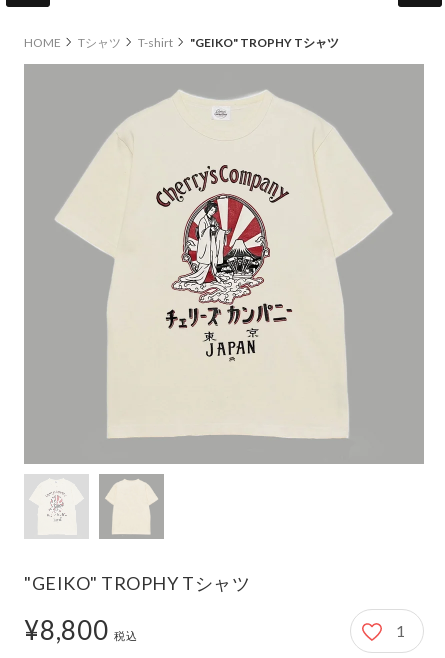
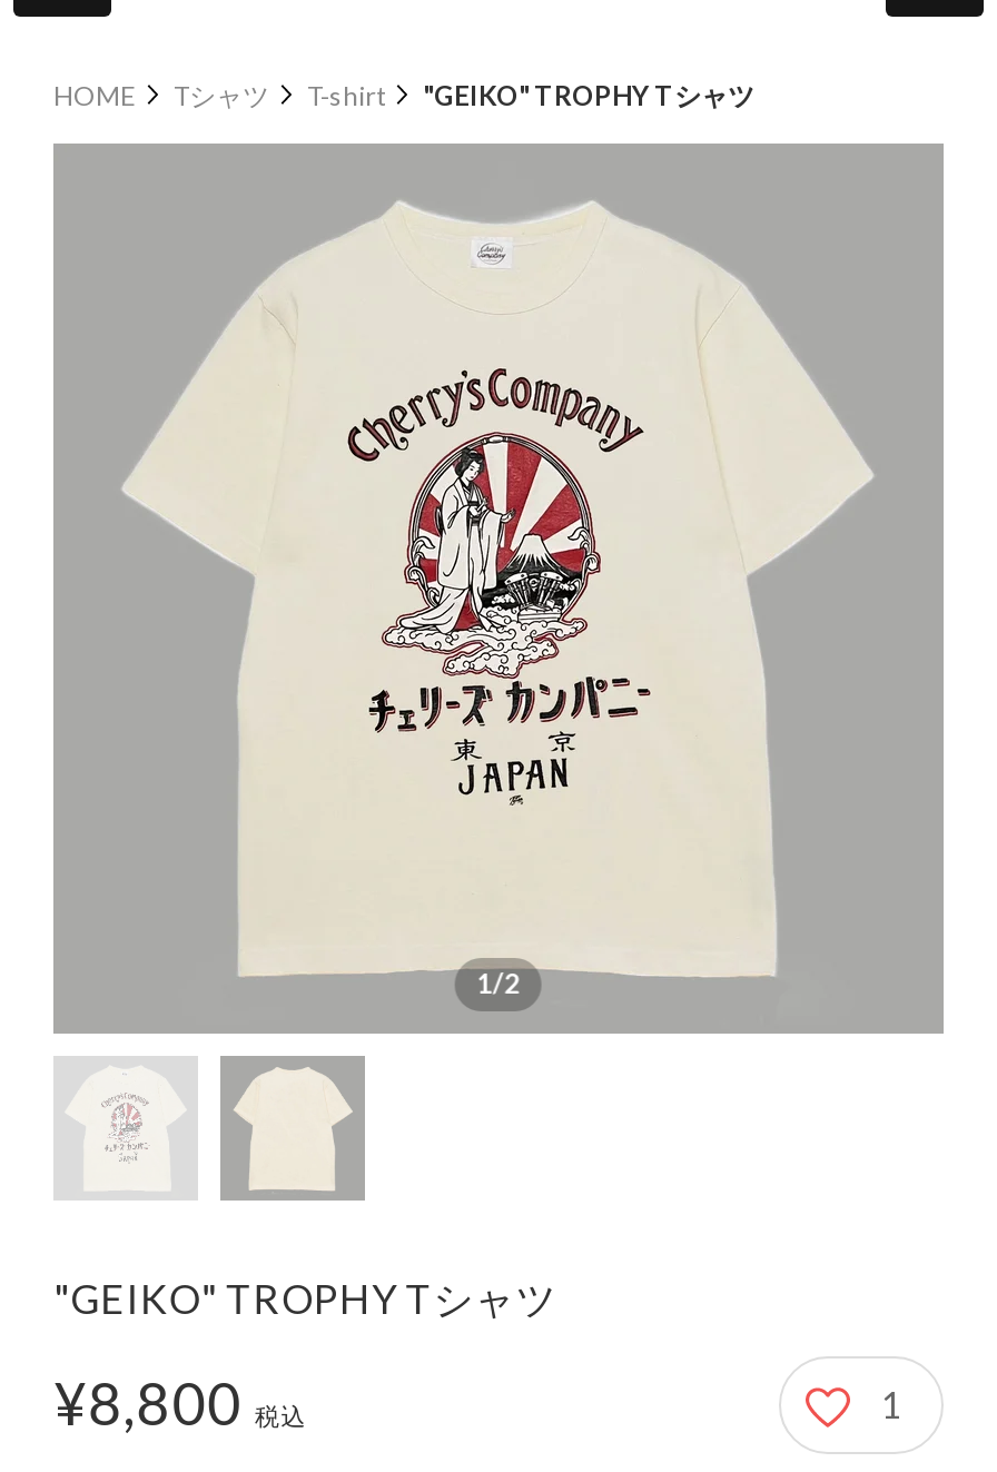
none -> [477,966,520,999] 1/2

